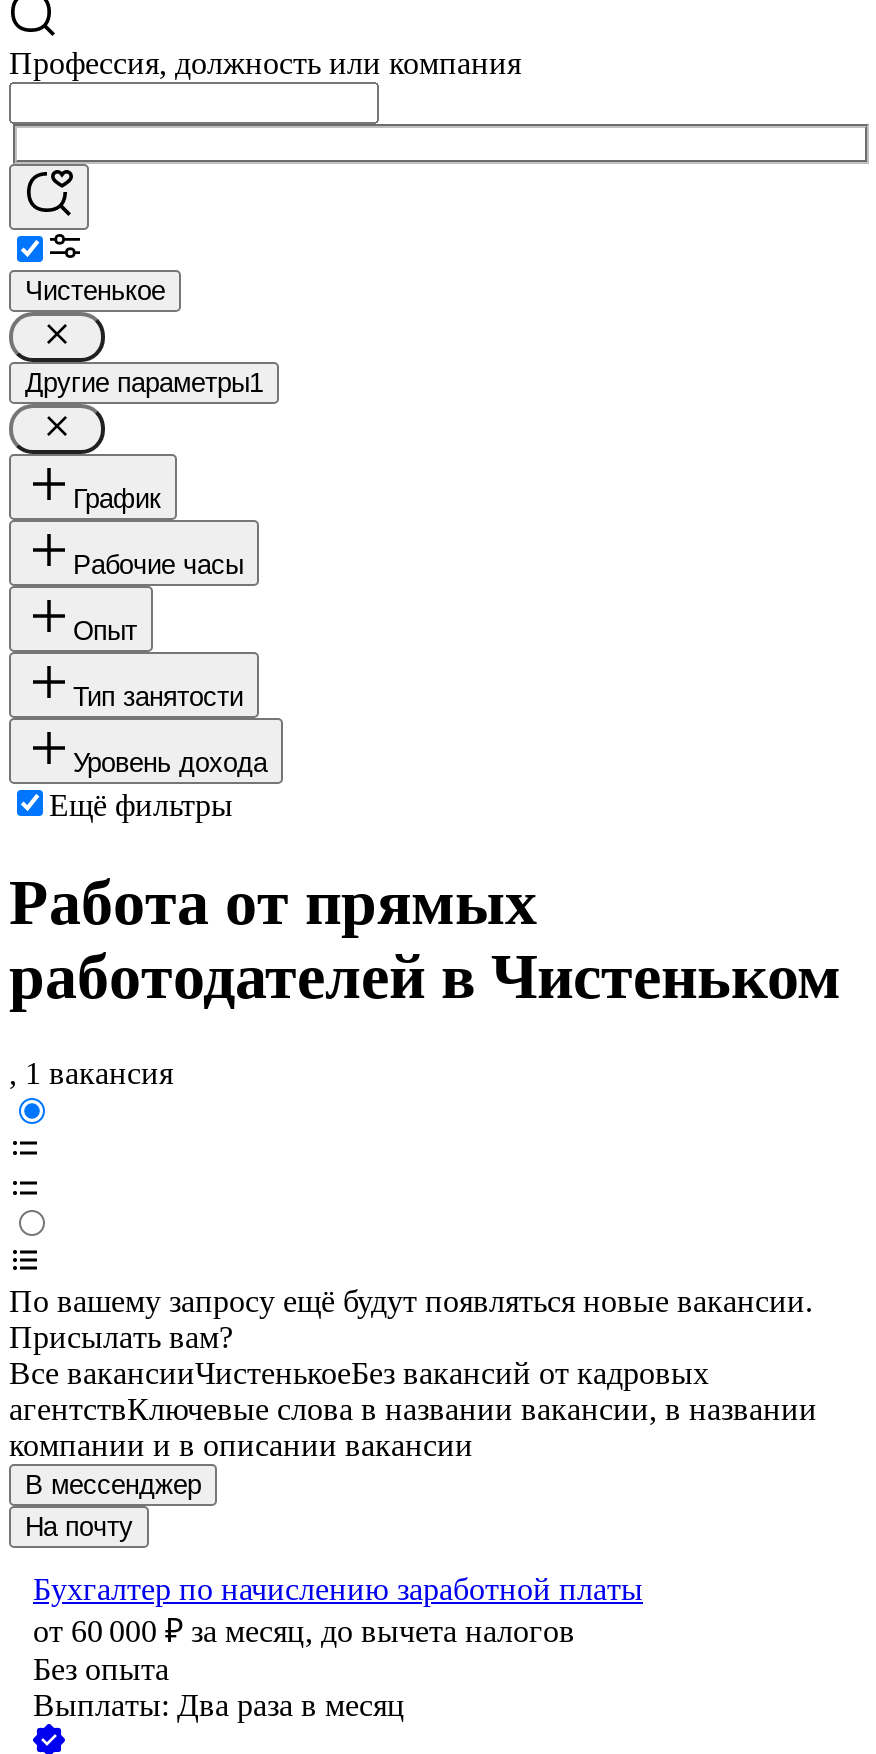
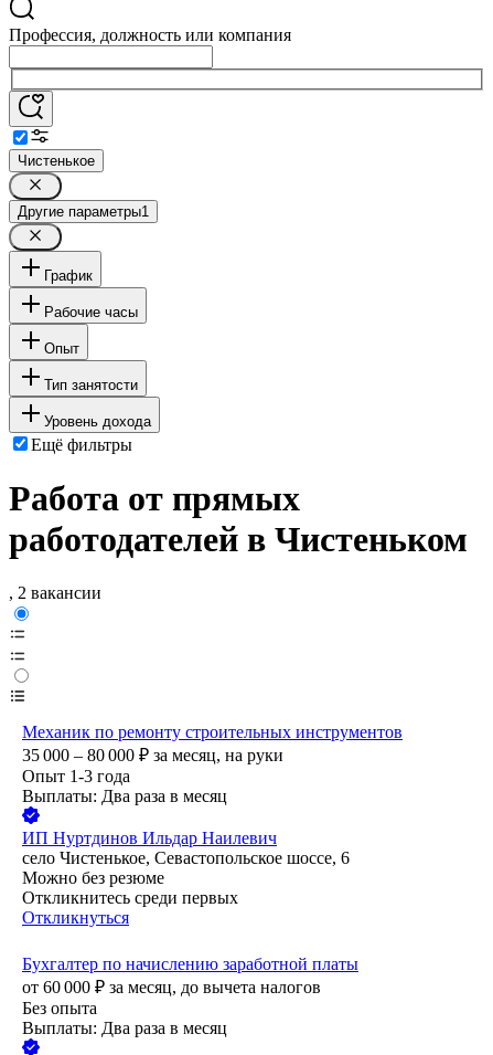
[9,1057,173,1091] , 1 вакансия -> [9,584,101,603] , 2 вакансии
[9,1285,817,1543] По вашему запросу ещё будут появляться новые вакансии. | Присылать вам? | Все вакансииЧистенькоеБез вакансий от кадровых | агентствКлючевые слова в названии вакансии, в названии | компании и в описании вакансии | В мессенджер | На почту -> [22,723,403,927] Механик по ремонту строительных инструментов | 35 000 – 80 000 ₽ за месяц, на руки | Опыт 1-3 года | Выплаты: Два раза в месяц | ИП Нуртдинов Ильдар Наилевич | село Чистенькое, Севастопольское шоссе, 6 | Можно без резюме | Откликнитесь среди первых | Откликнуться

